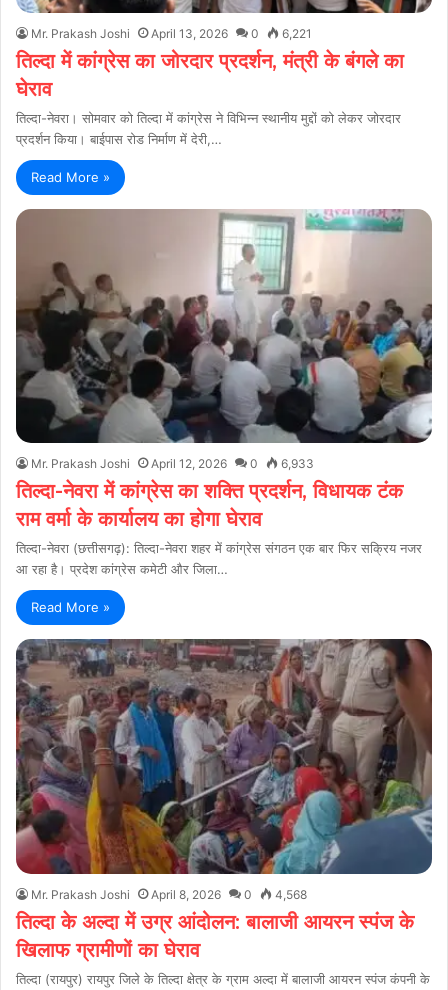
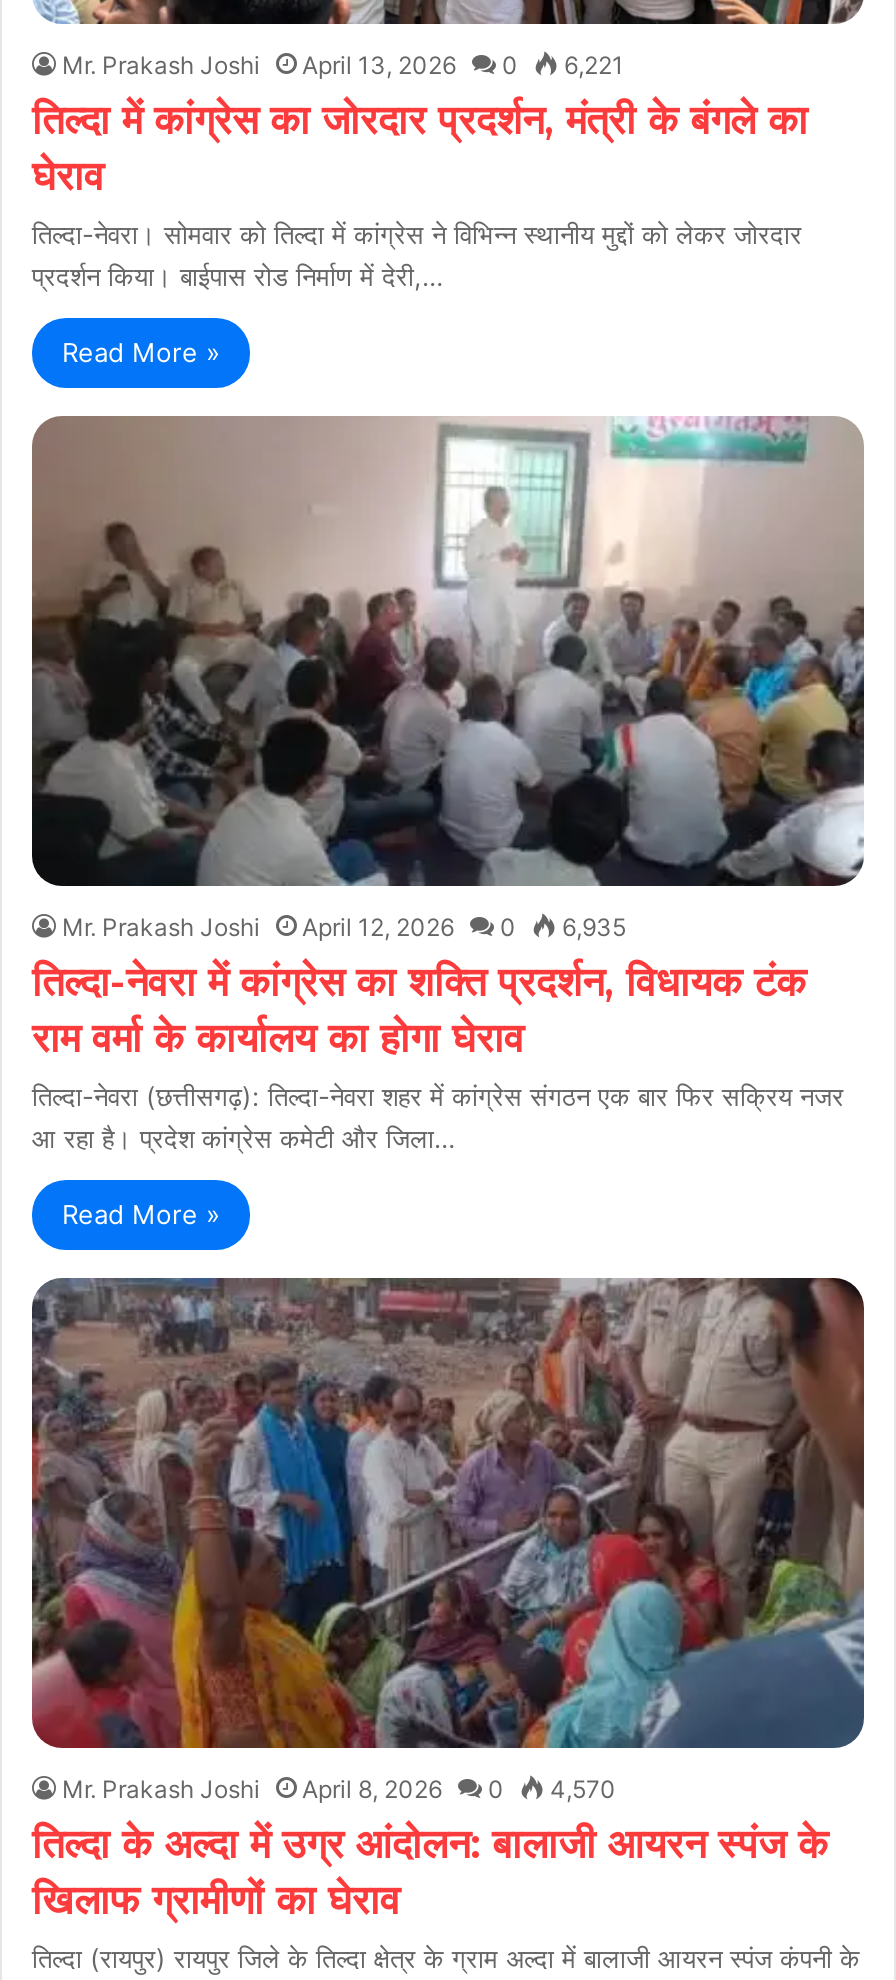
[31,456,314,471] Mr. Prakash Joshi April 12, 2026 0 6,933 -> [62,912,626,942] Mr. Prakash Joshi April 12, 2026 0 6,935
[31,887,307,902] Mr. Prakash Joshi April 8, 2026 0 4,568 -> [62,1774,616,1804] Mr. Prakash Joshi April 8, 2026 0 4,570

